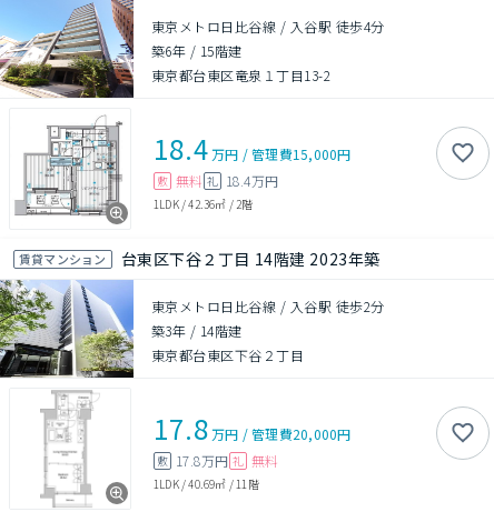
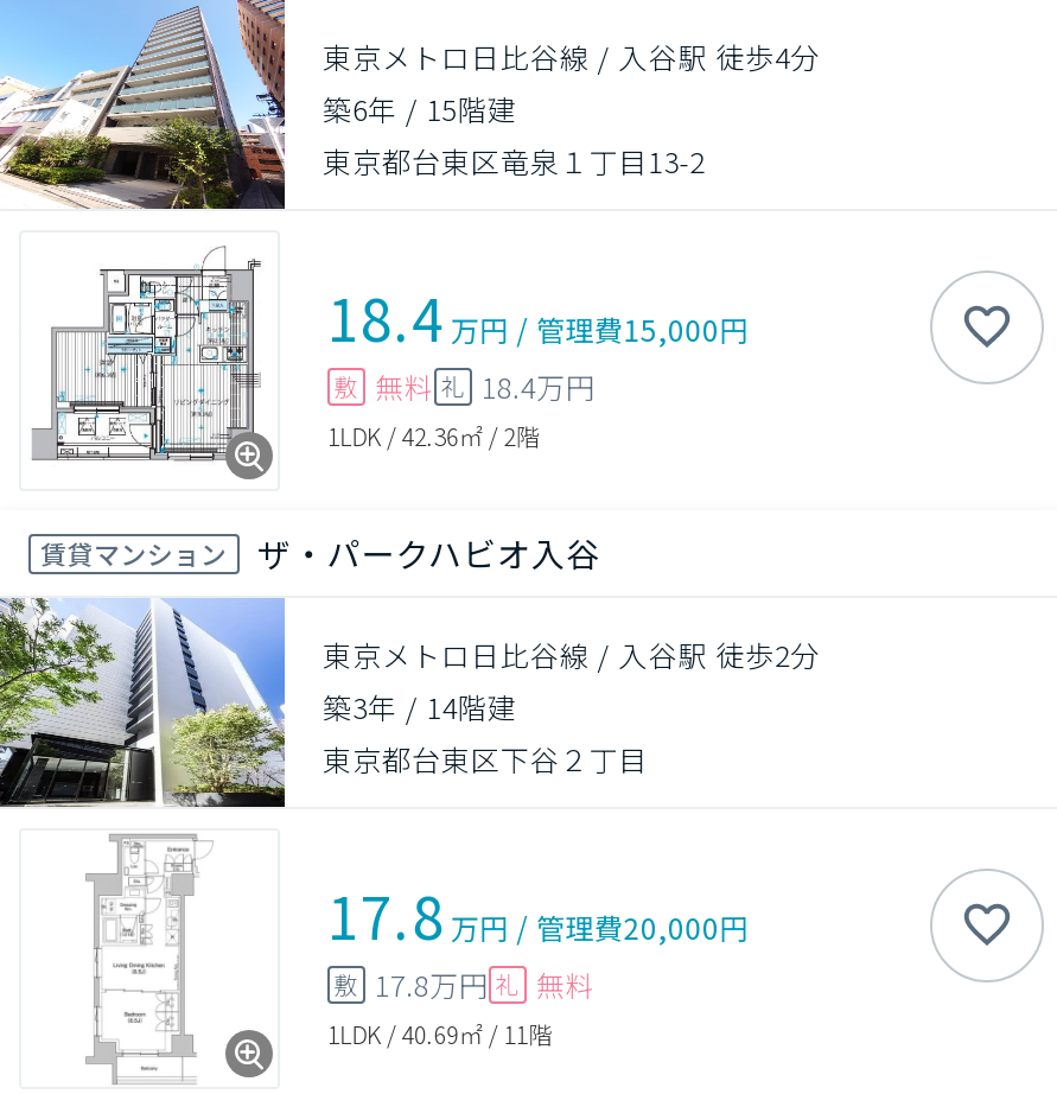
[121,248,380,270] 台東区下谷２丁目 14階建 2023年築 -> [257,529,601,577] ザ・パークハビオ入谷

